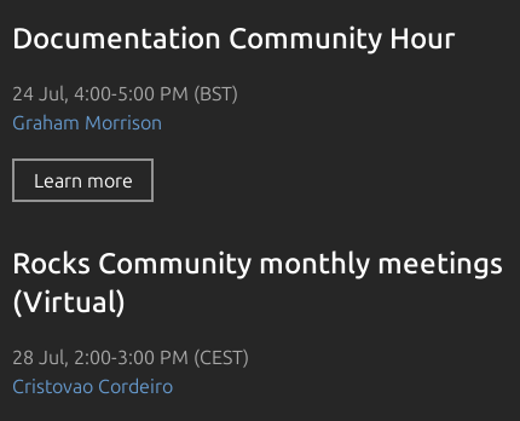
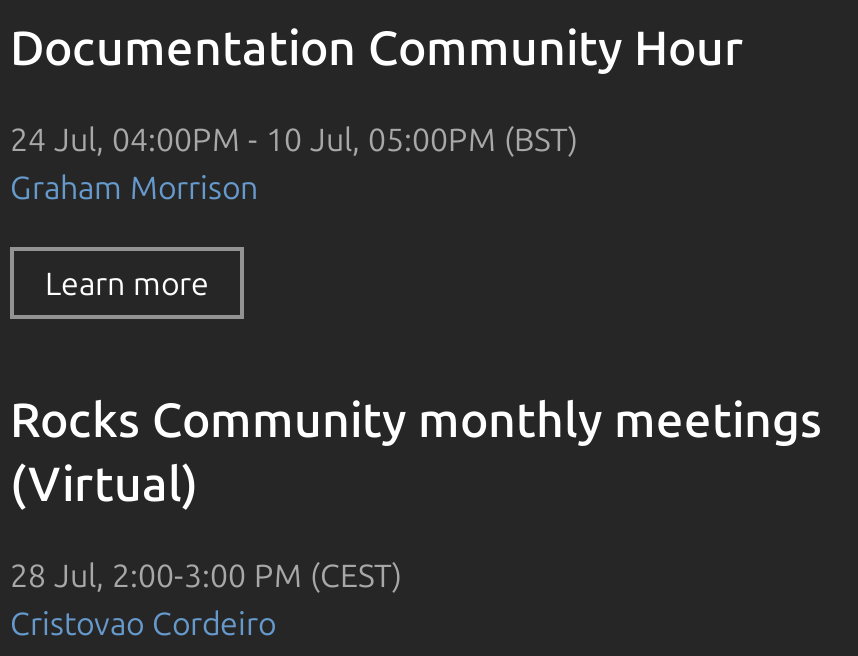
[12,82,238,104] 24 Jul, 4:00-5:00 PM (BST) -> [10,121,578,157] 24 Jul, 04:00PM - 10 Jul, 05:00PM (BST)

